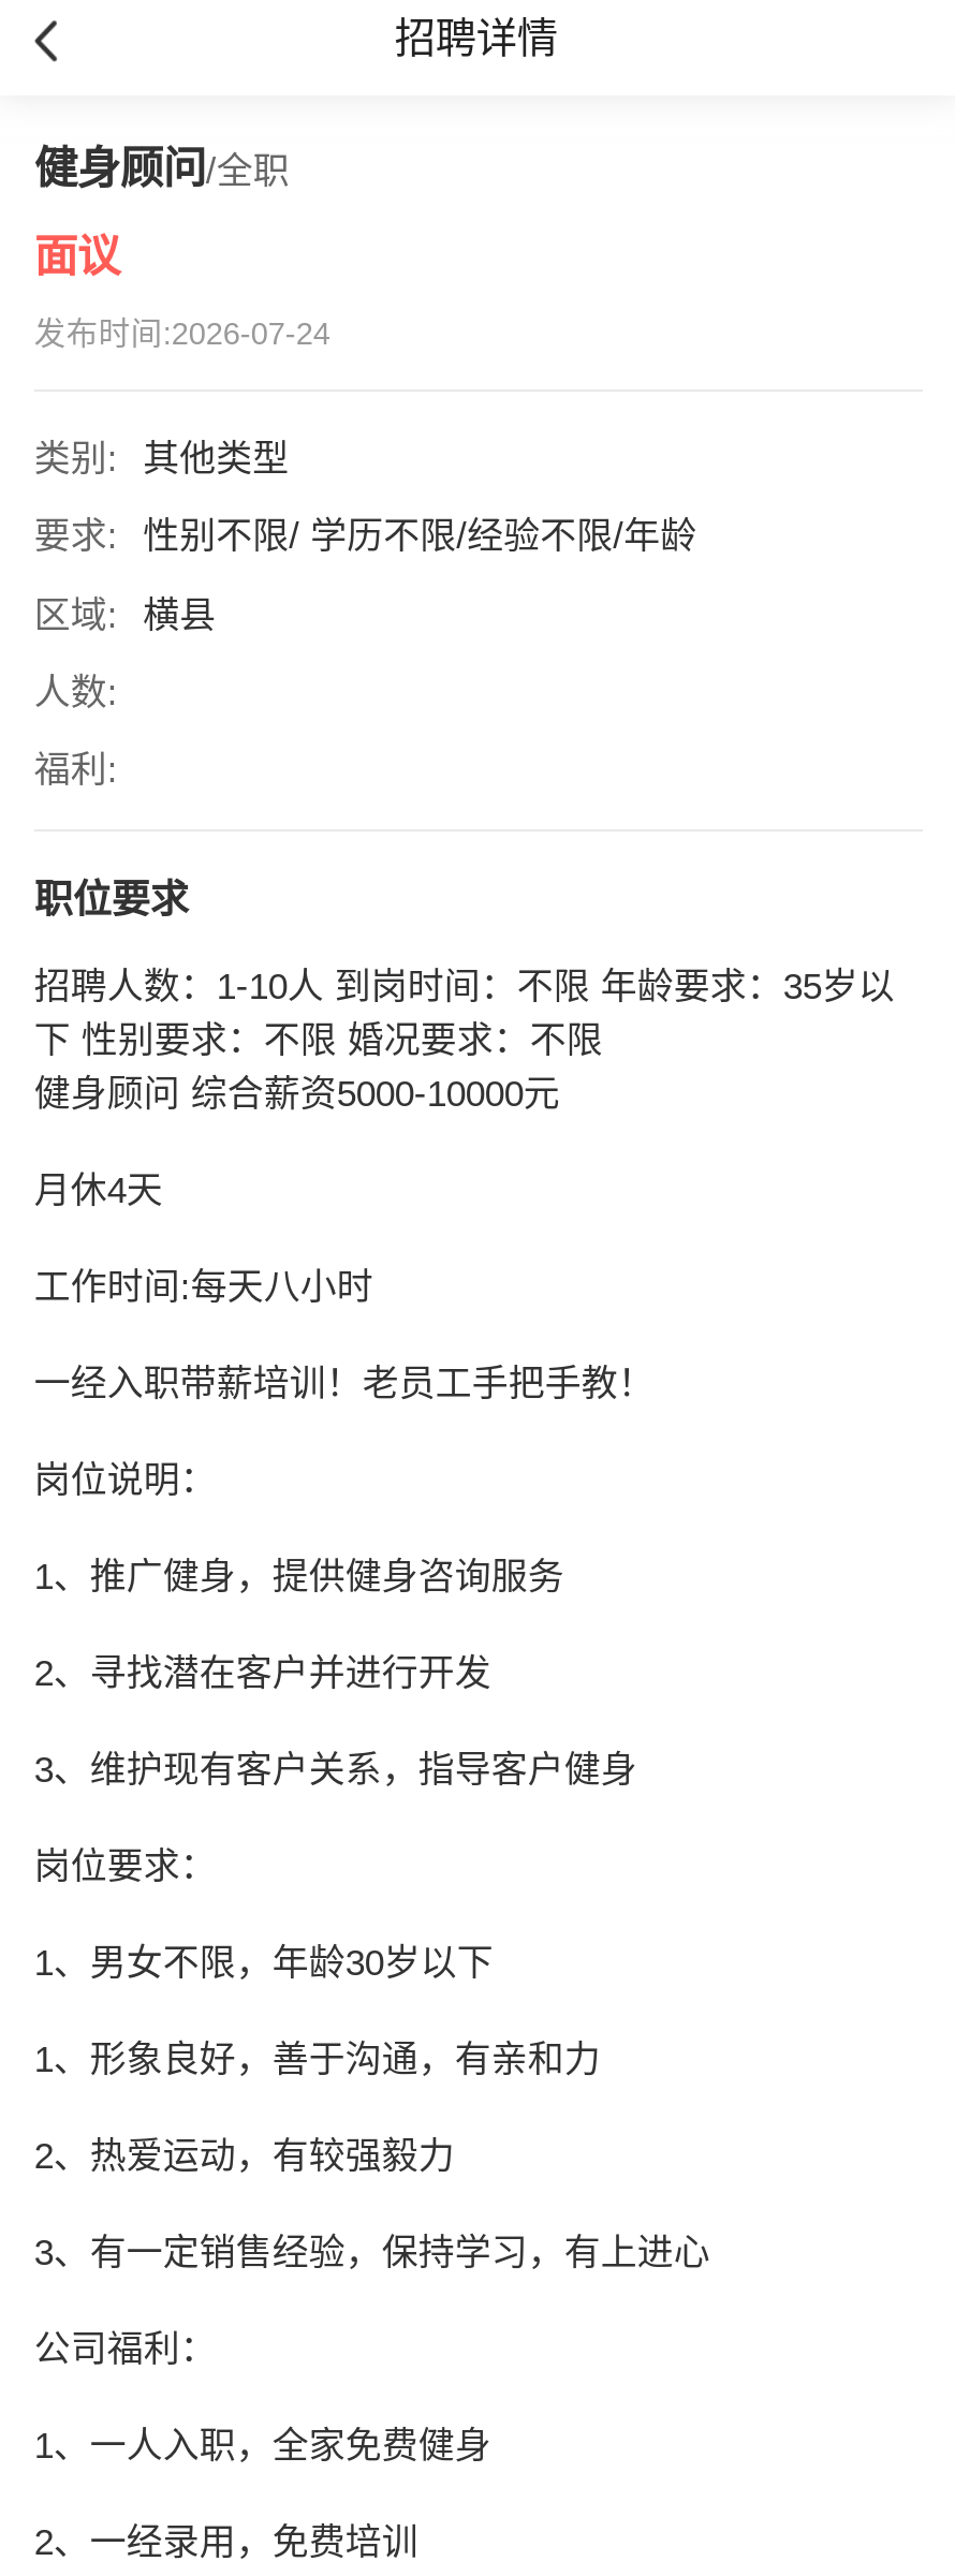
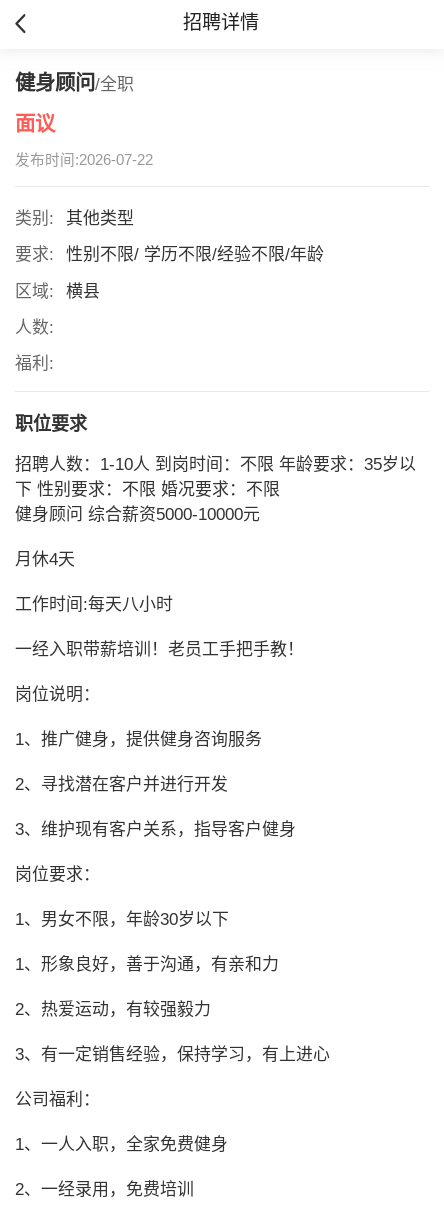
[34,317,330,351] 发布时间:2026-07-24 -> [15,152,153,168] 发布时间:2026-07-22

